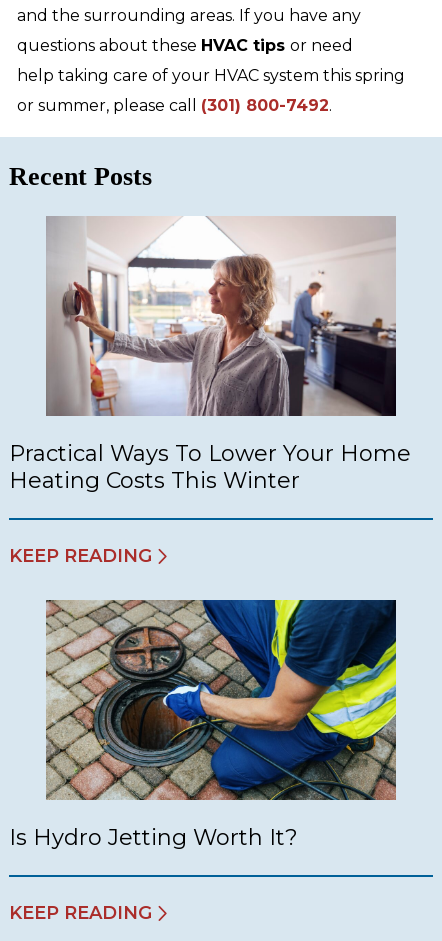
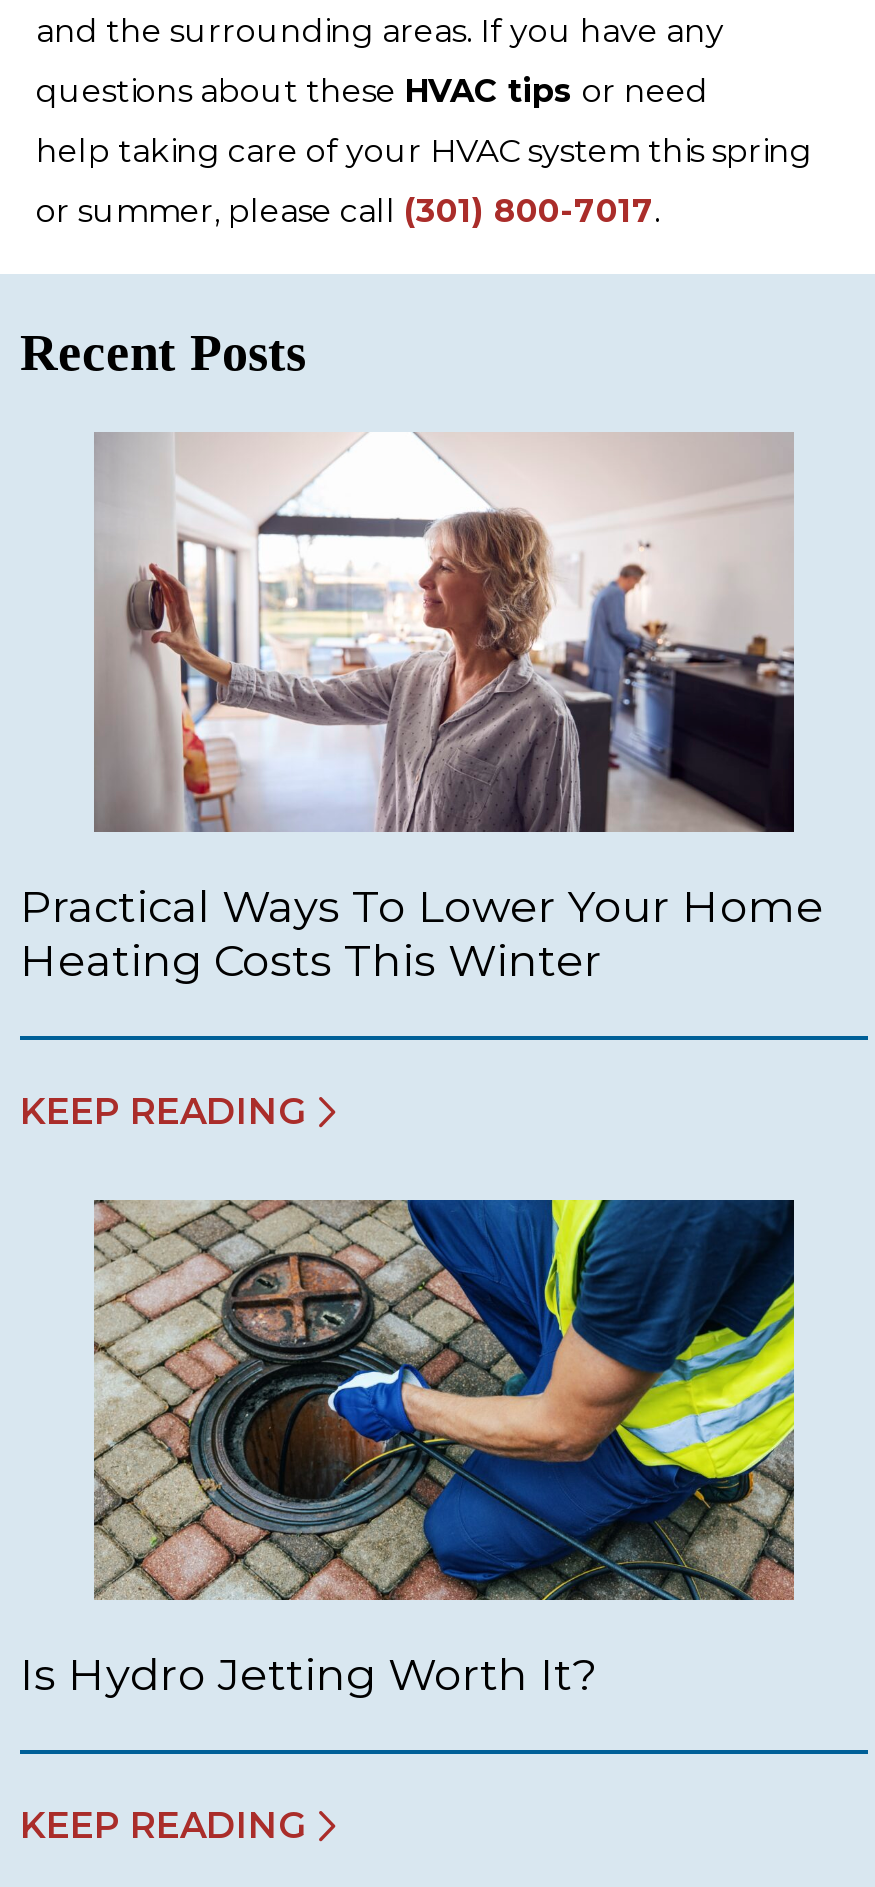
[17,95,332,114] or summer, please call (301) 800-7492. -> [36,191,660,229] or summer, please call (301) 800-7017.

